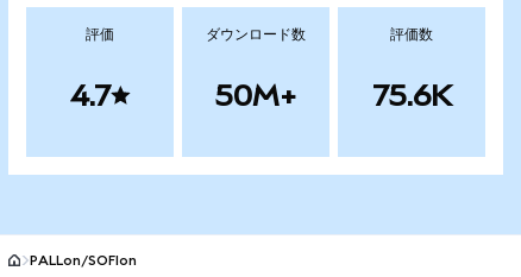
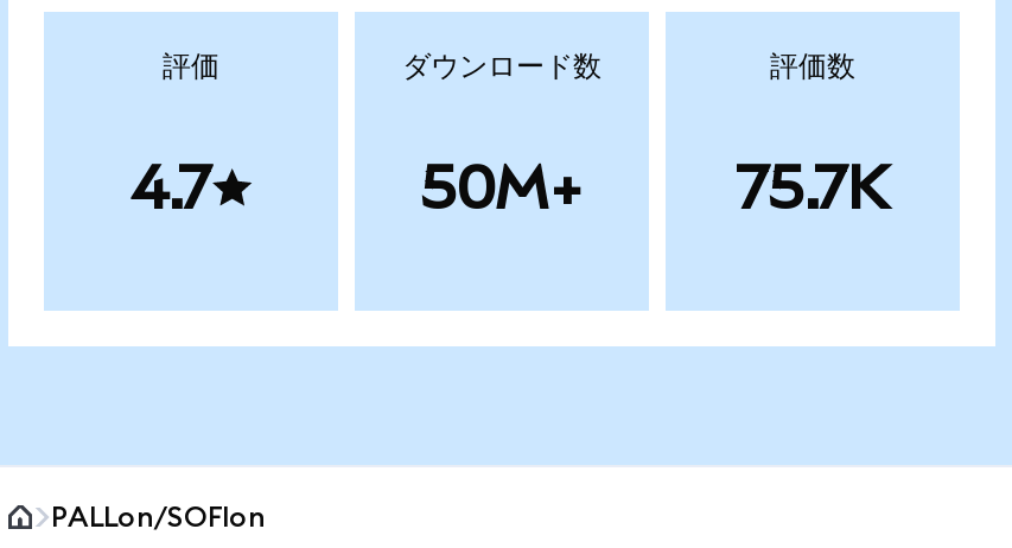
[372,78,451,112] 75.6K -> [736,154,890,221] 75.7K

